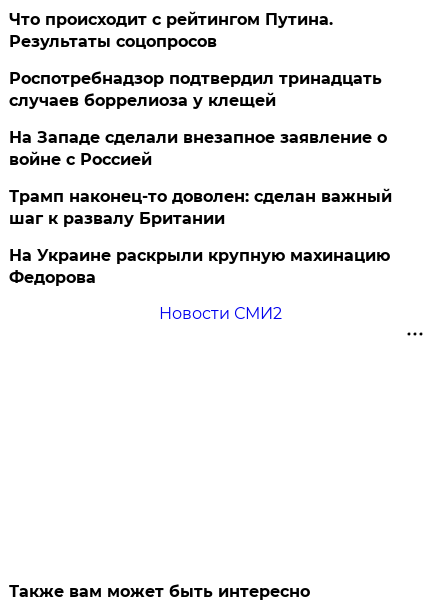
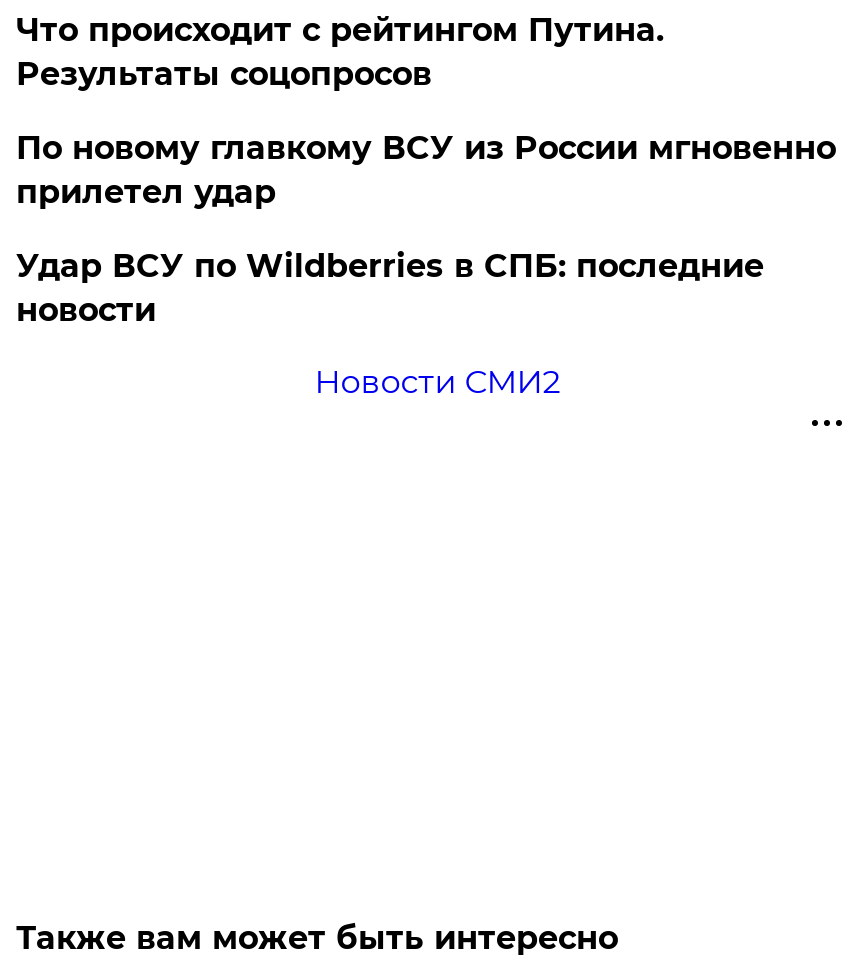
[9,69,392,287] Роспотребнадзор подтвердил тринадцать | случаев боррелиоза у клещей | На Западе сделали внезапное заявление о | войне с Россией | Трамп наконец-то доволен: сделан важный | шаг к развалу Британии | На Украине раскрыли крупную махинацию | Федорова -> [16,130,836,330] По новому главкому ВСУ из России мгновенно | прилетел удар | Удар ВСУ по Wildberries в СПБ: последние | новости

